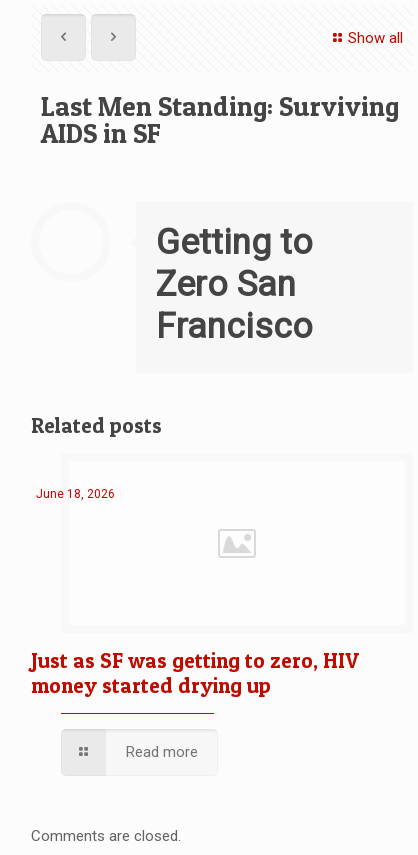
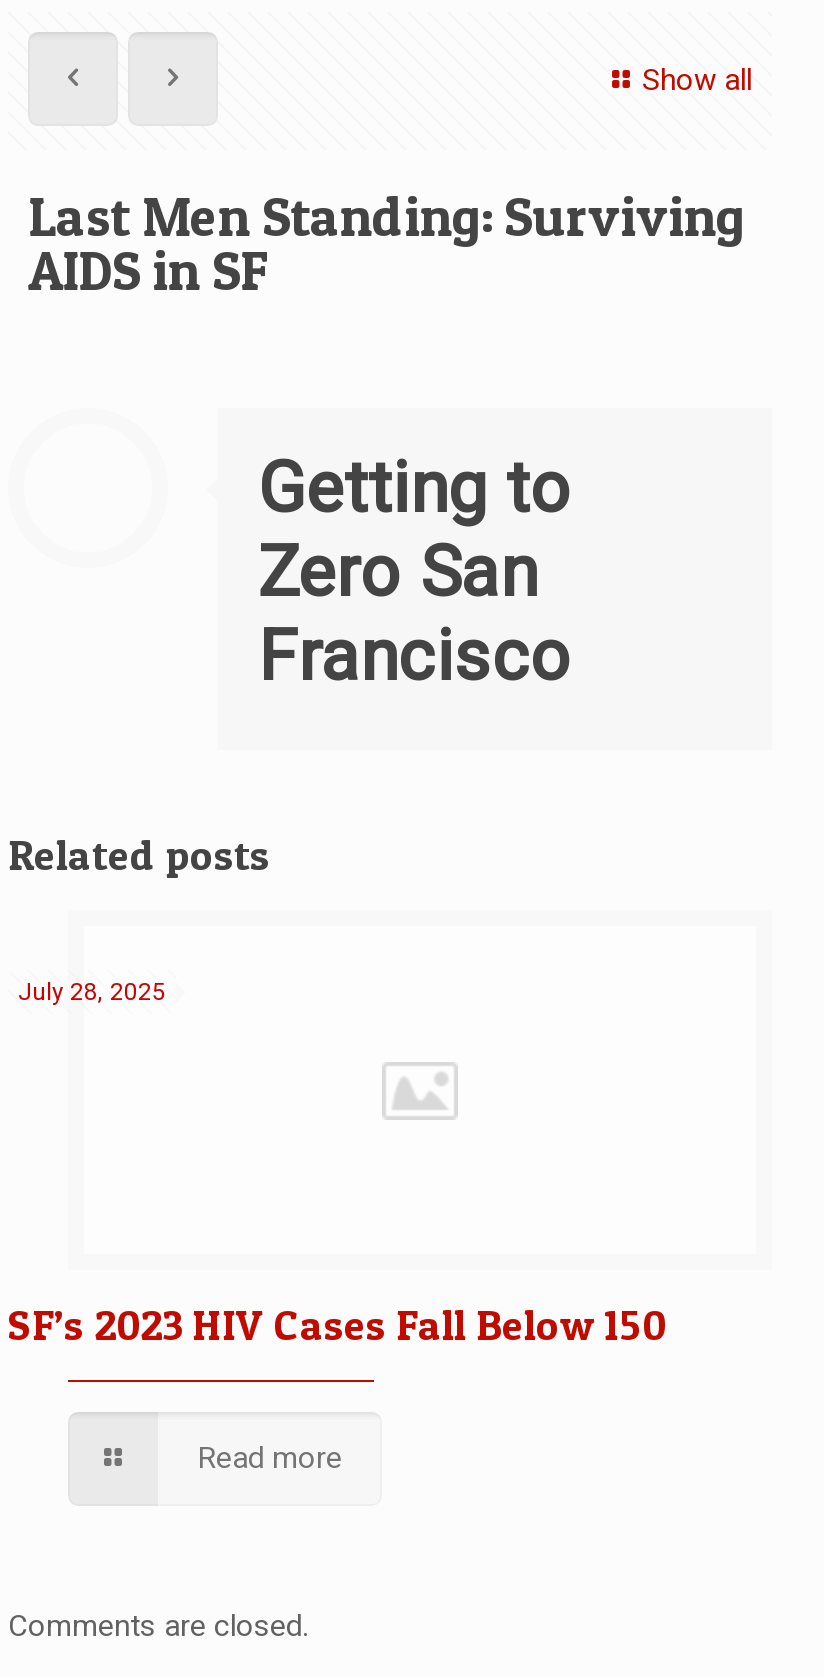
[36,487,115,501] June 18, 2026 -> [18,978,166,1006] July 28, 2025
[31,648,359,698] Just as SF was getting to zero, HIV | money started drying up -> [8,1300,666,1350] SF’s 2023 HIV Cases Fall Below 150

